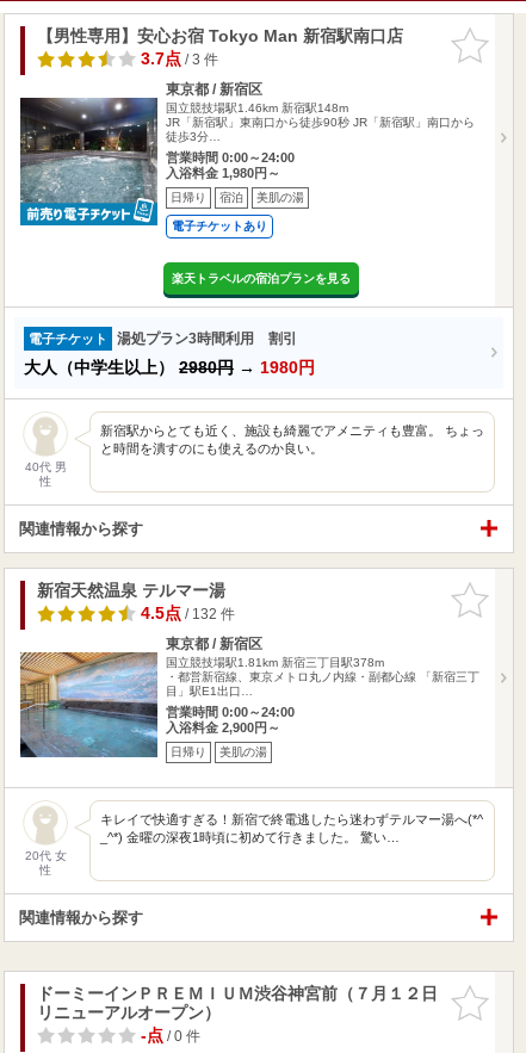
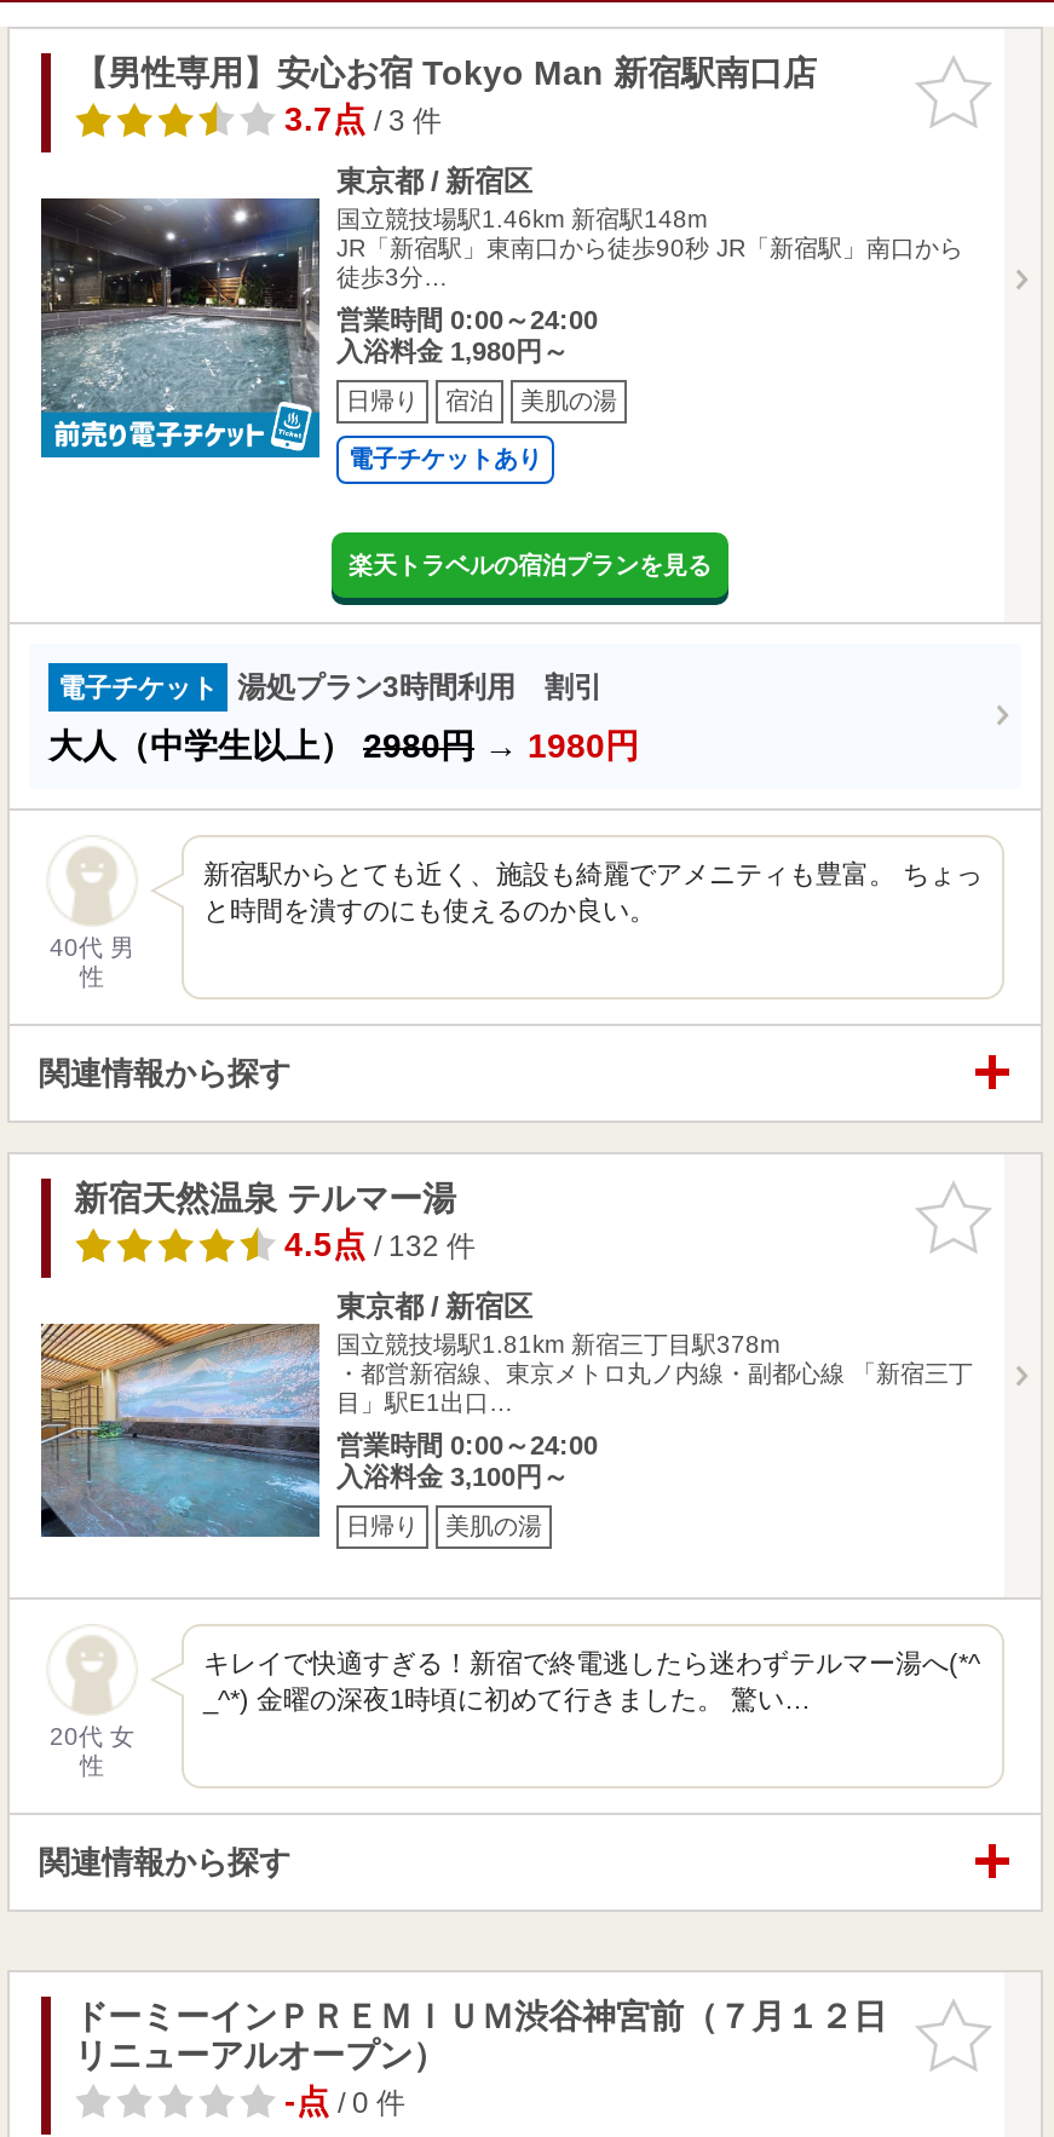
[166,720,280,734] 入浴料金 2,900円～ -> [336,1461,569,1490] 入浴料金 3,100円～

